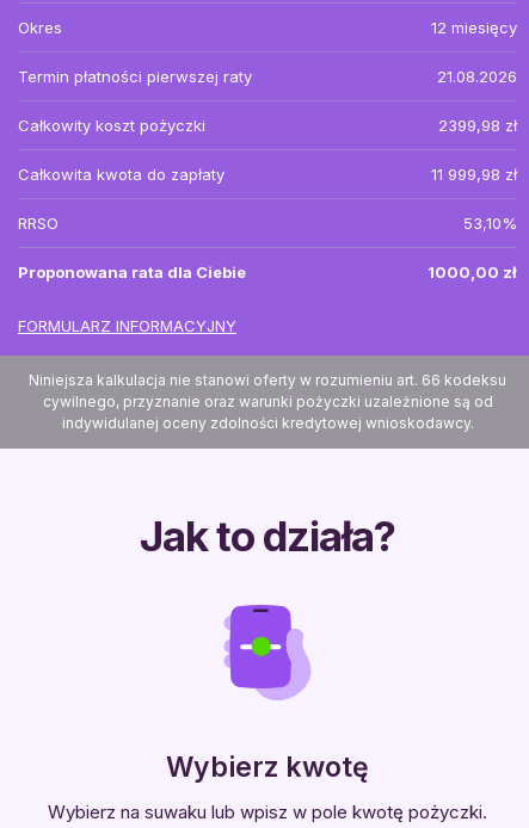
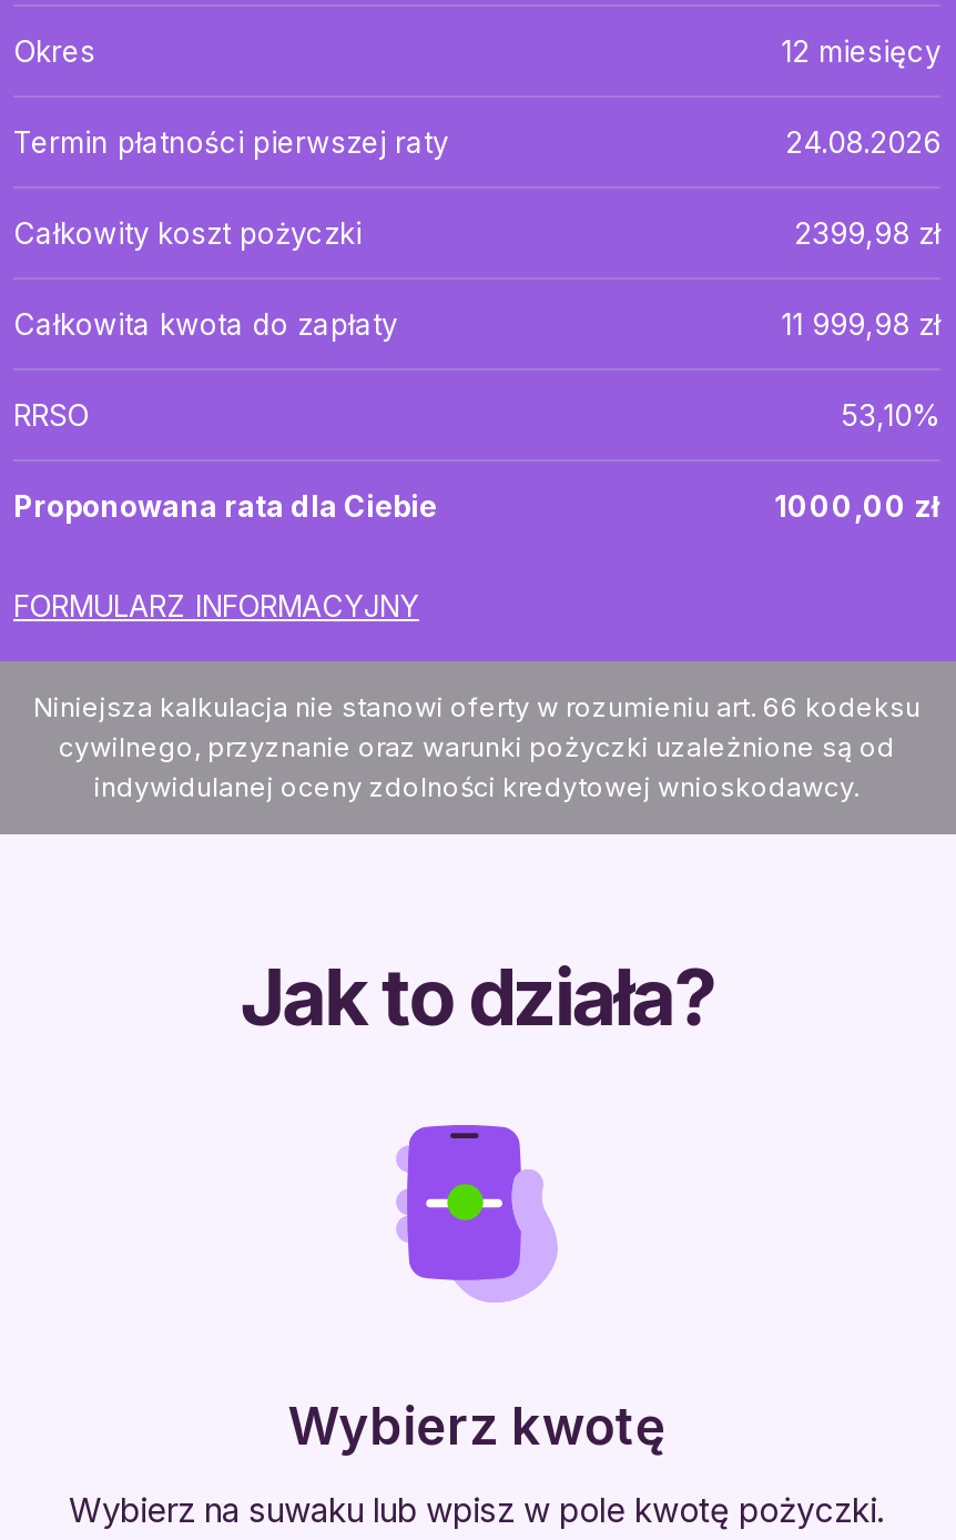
[437,67,517,86] 21.08.2026 -> [785,124,940,160] 24.08.2026

